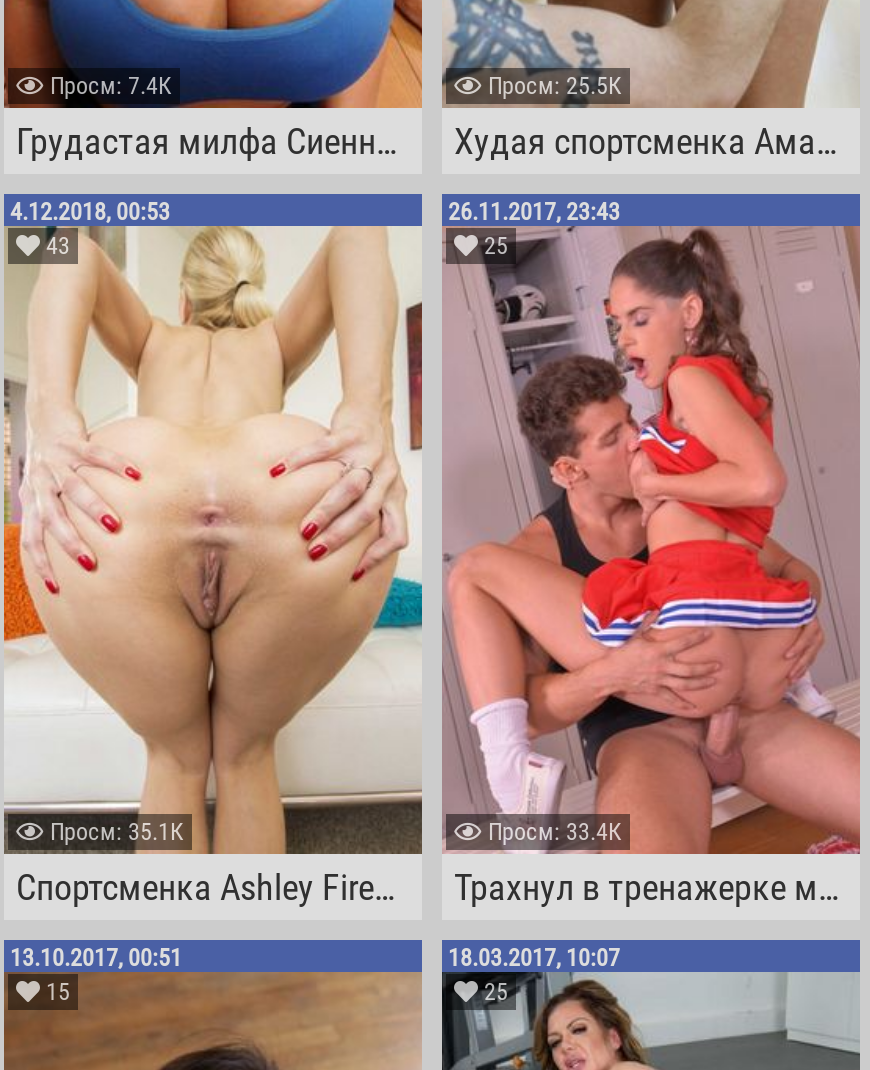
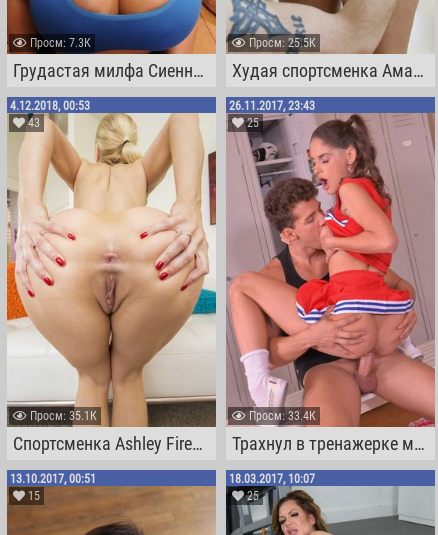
[44,72,172,100] Проcм: 7.4К -> [27,36,91,50] Проcм: 7.3К

